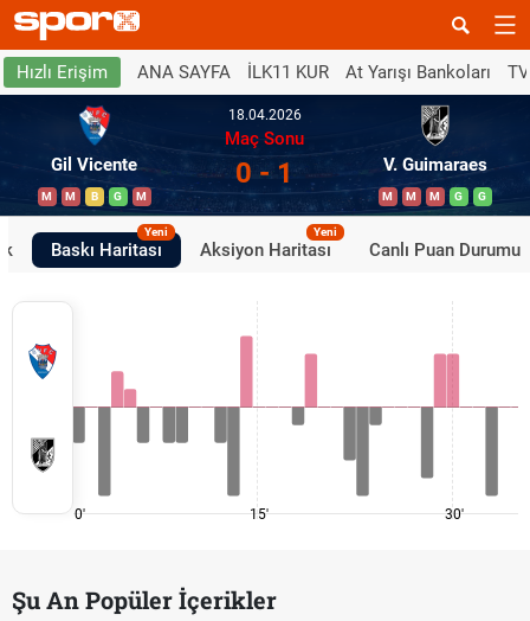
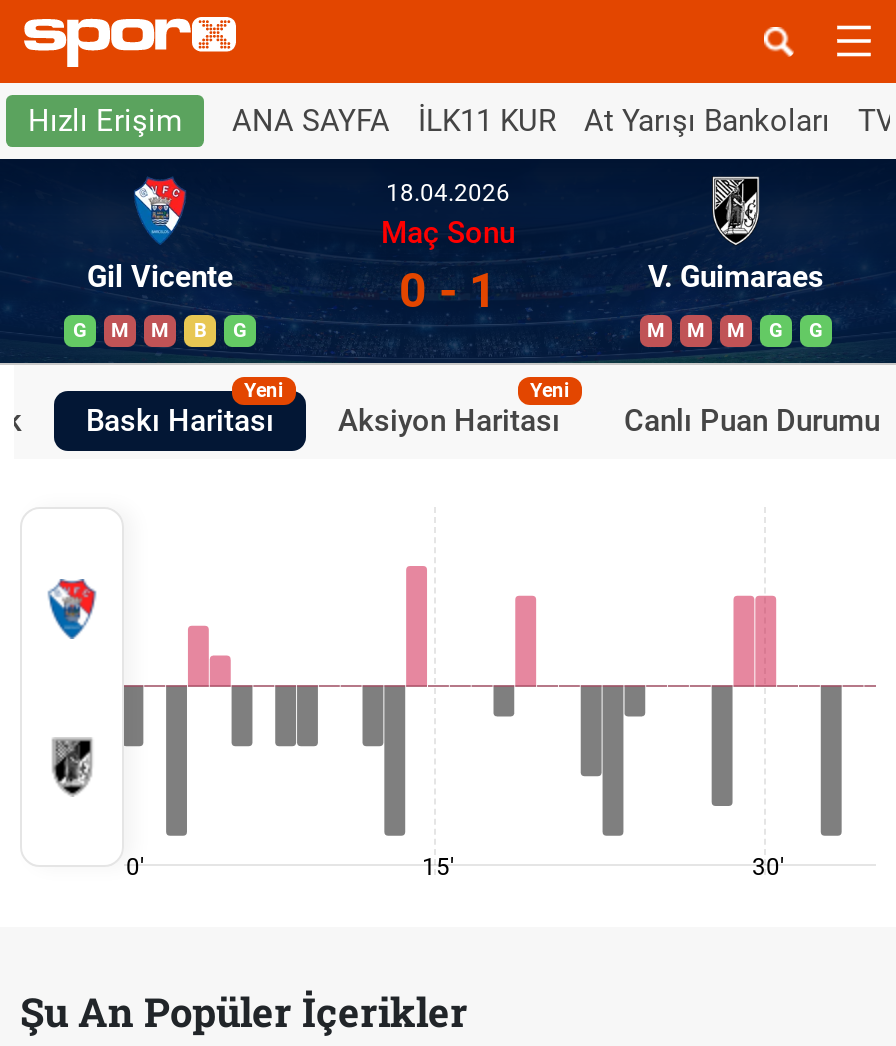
[137,190,147,203] M -> none
none -> [73,319,87,341] G

